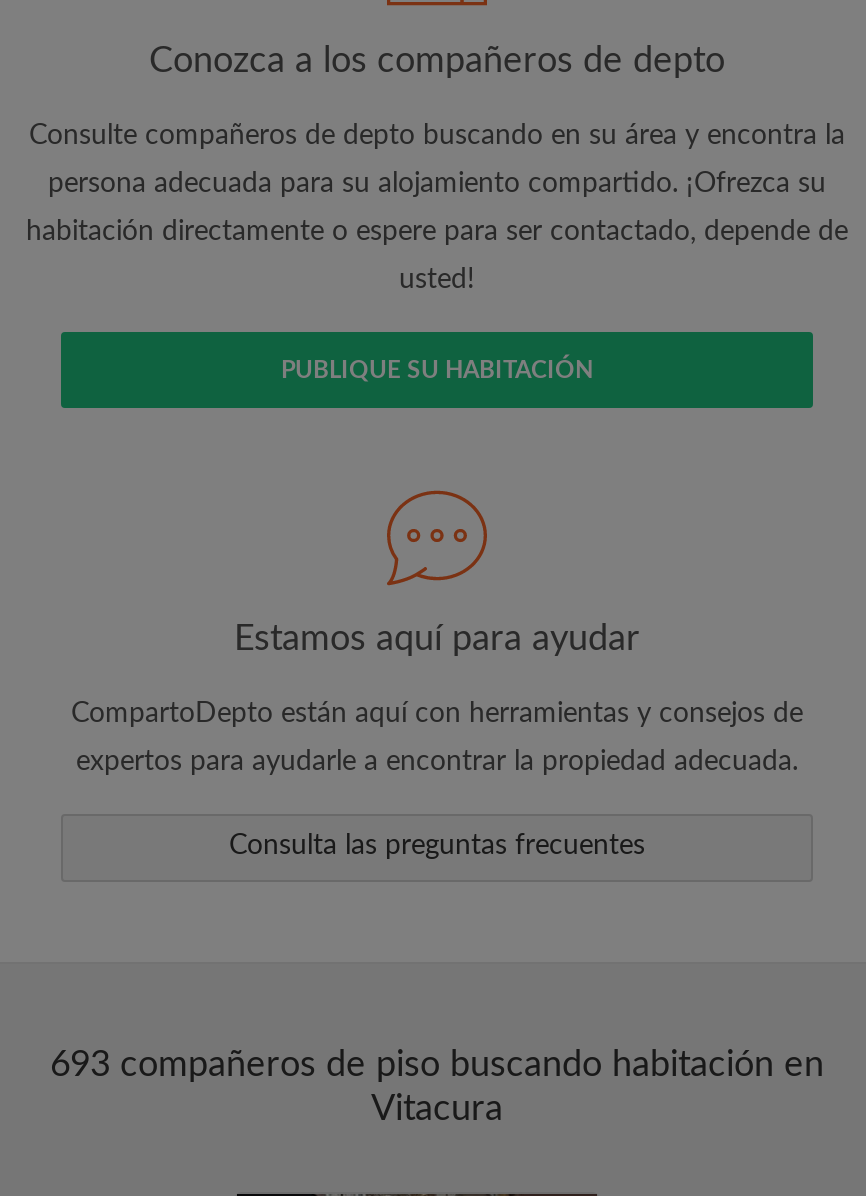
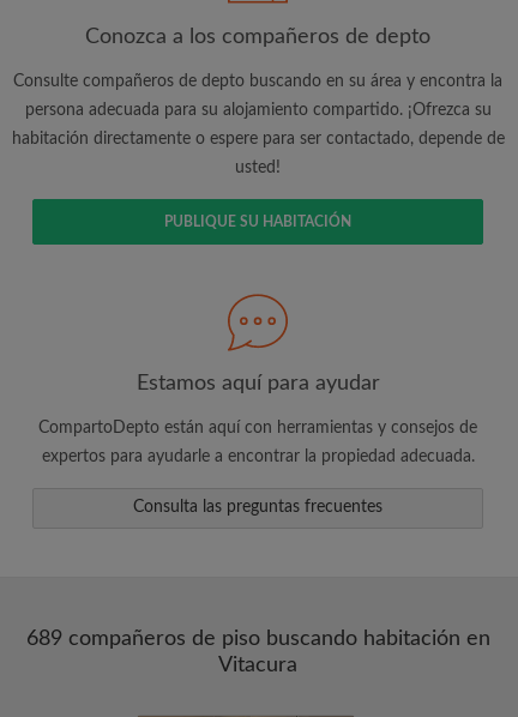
[50,1048,824,1084] 693 compañeros de piso buscando habitación en -> [26,628,490,650] 689 compañeros de piso buscando habitación en

